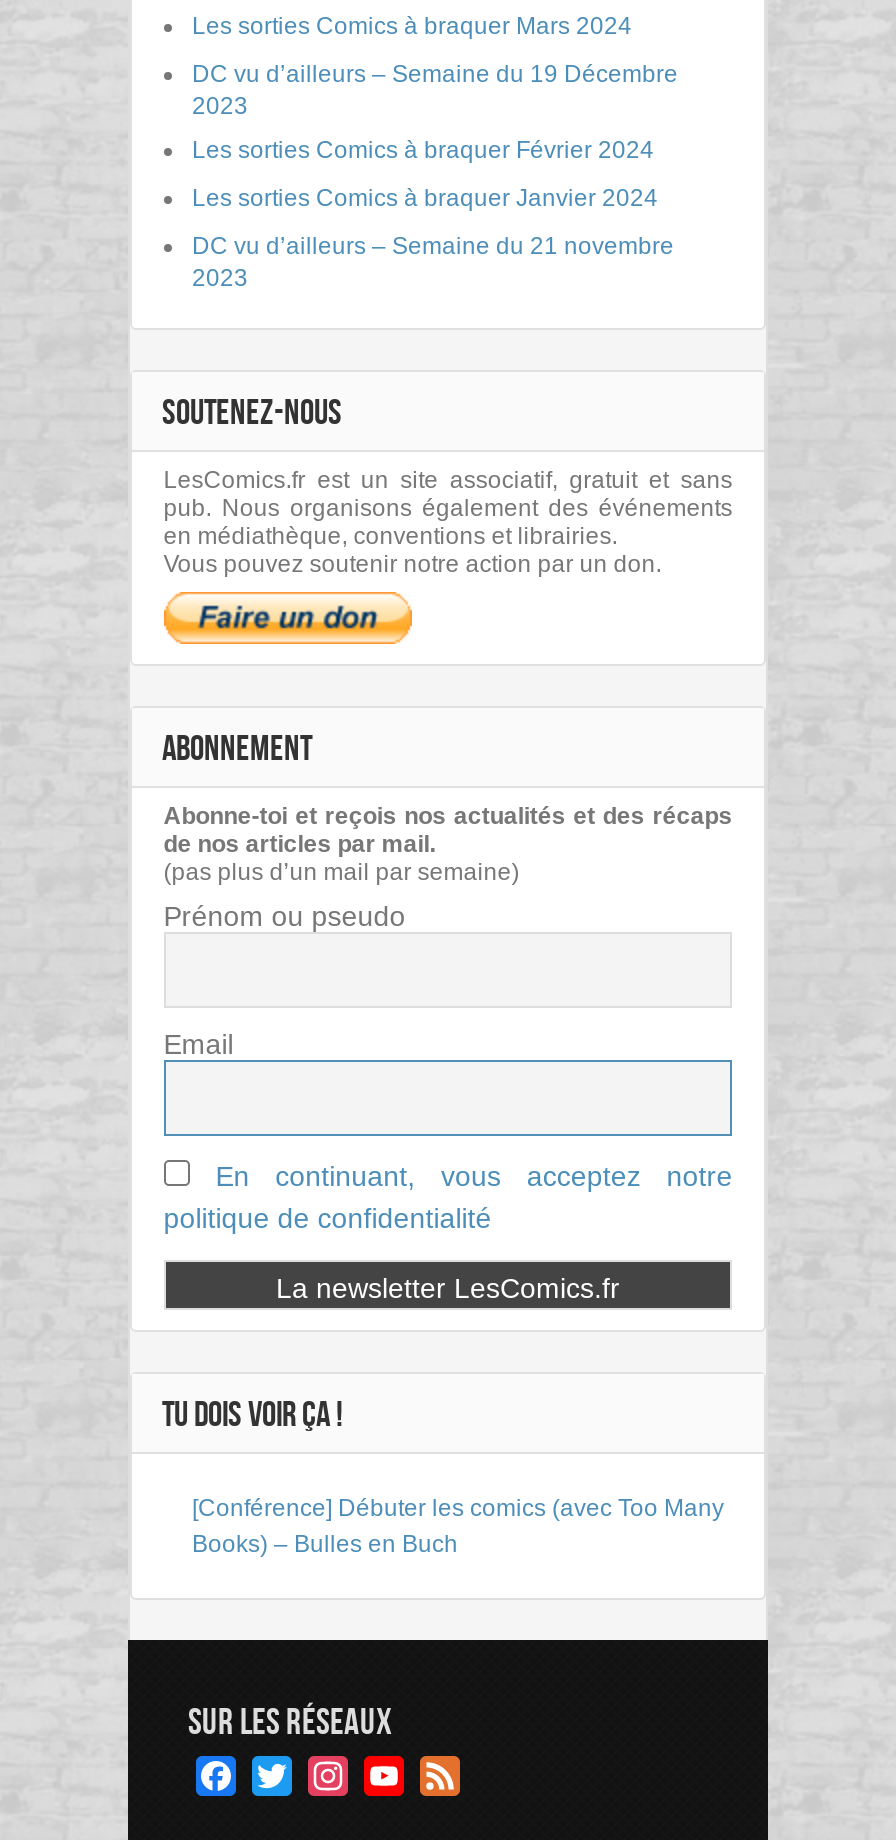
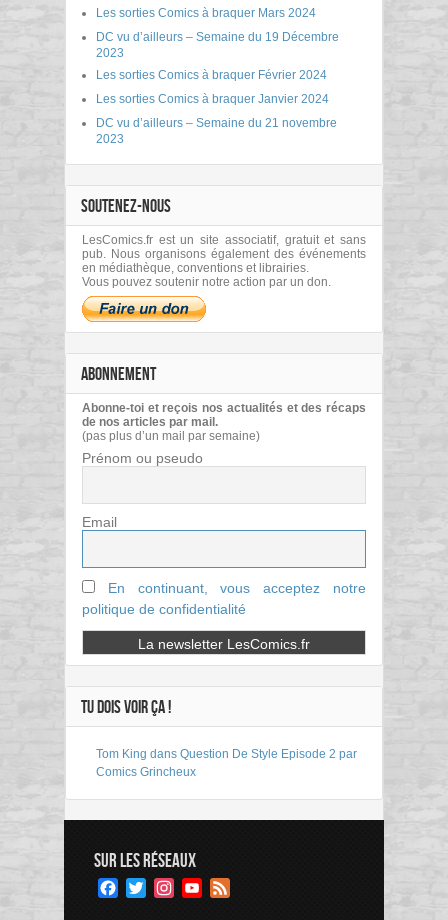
[192,1494,724,1558] [Conférence] Débuter les comics (avec Too Many | Books) – Bulles en Buch -> [96,747,357,779] Tom King dans Question De Style Episode 2 par | Comics Grincheux

